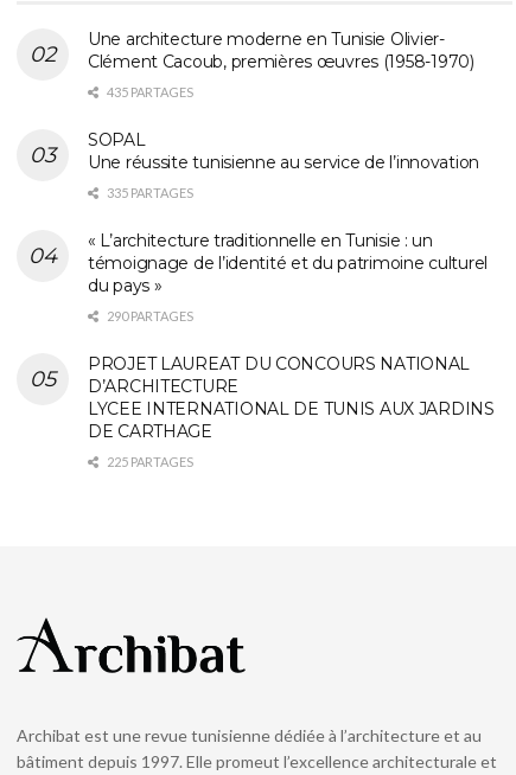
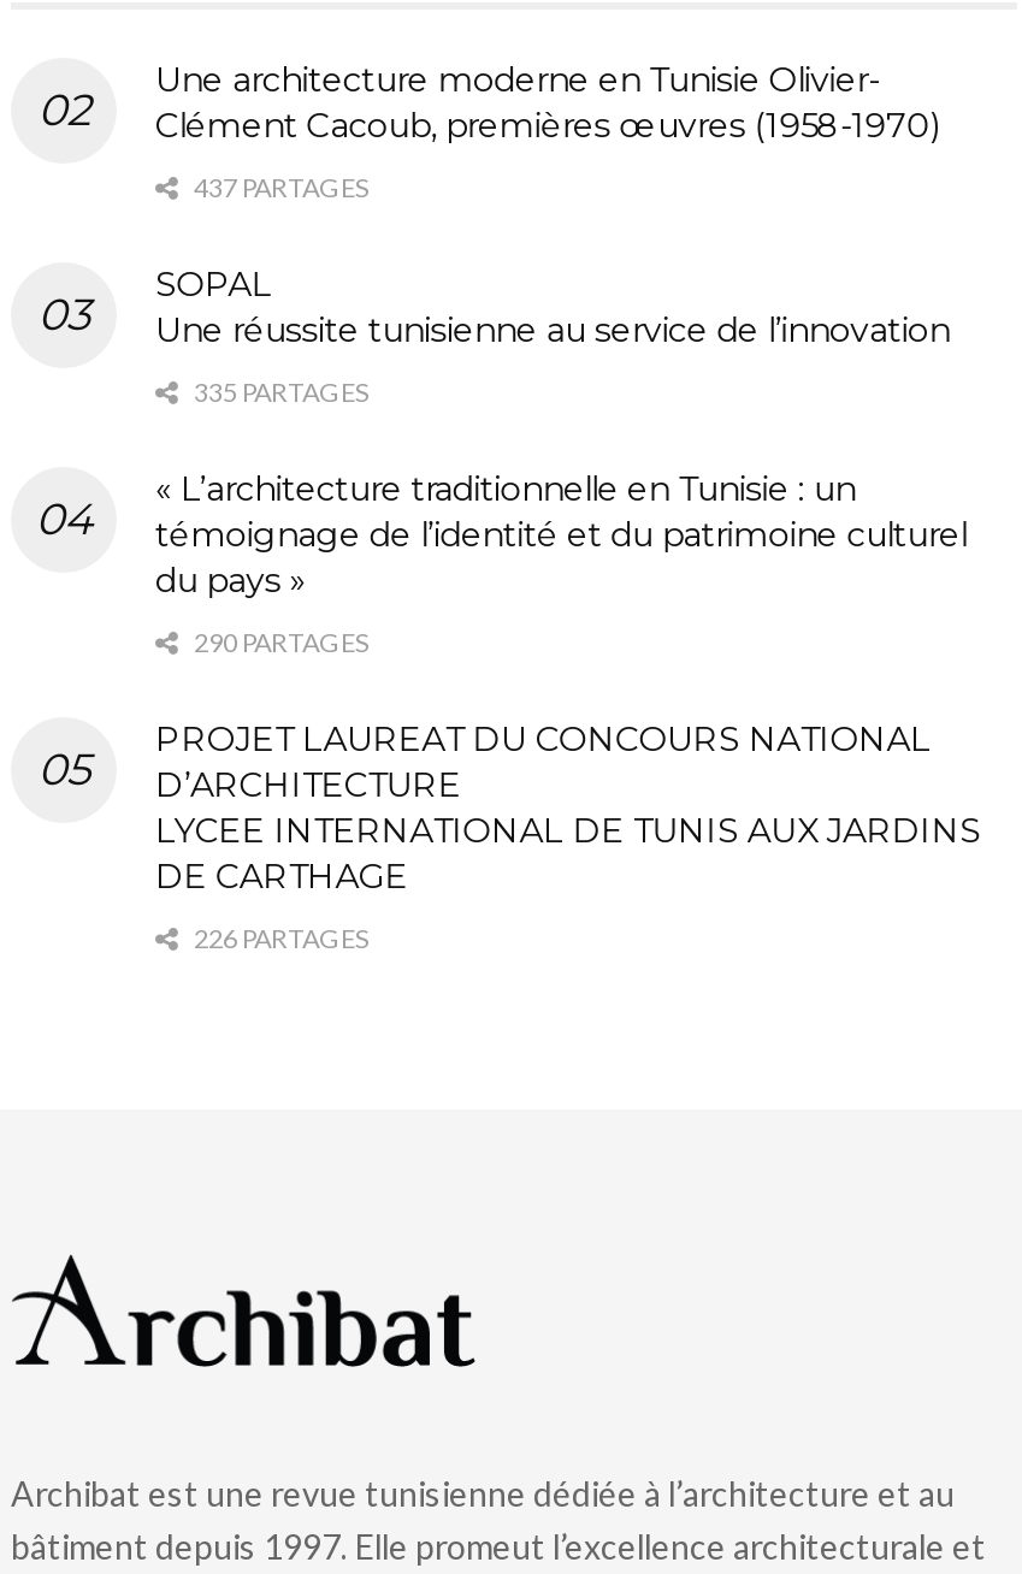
[104,85,193,100] 435 PARTAGES -> [189,172,370,203] 437 PARTAGES
[104,454,193,470] 225 PARTAGES -> [189,923,370,954] 226 PARTAGES

